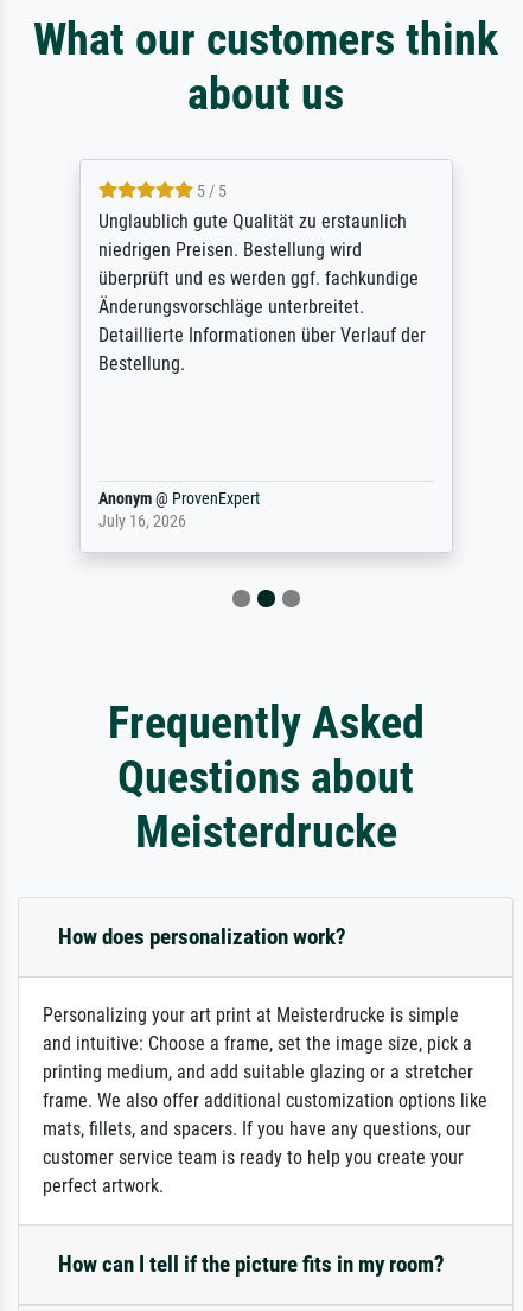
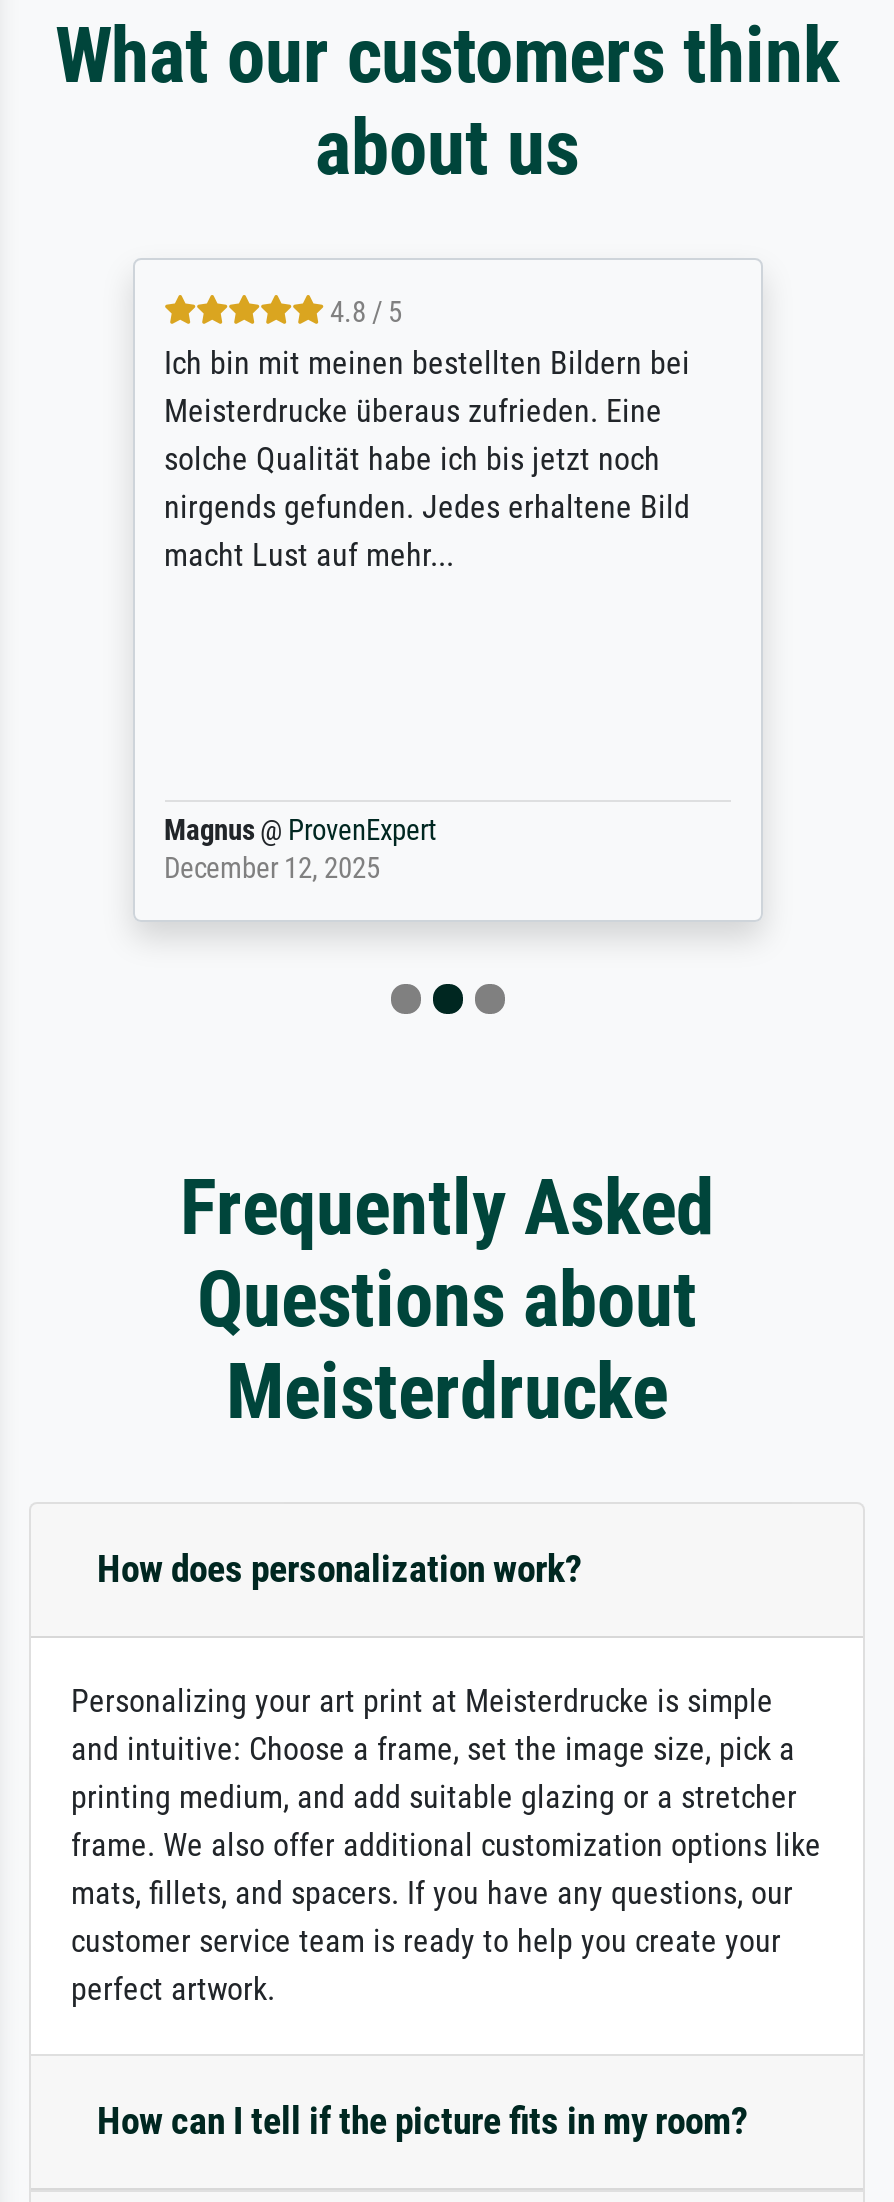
[98,182,425,375] 5 / 5 | Unglaublich gute Qualität zu erstaunlich | niedrigen Preisen. Bestellung wird | überprüft und es werden ggf. fachkundige | Änderungsvorschläge unterbreitet. | Detaillierte Informationen über Verlauf der | Bestellung. -> [164,296,690,574] 4.8 / 5 | Ich bin mit meinen bestellten Bildern bei | Meisterdrucke überaus zufrieden. Eine | solche Qualität habe ich bis jetzt noch | nirgends gefunden. Jedes erhaltene Bild | macht Lust auf mehr...
[98,489,259,532] Anonym @ ProvenExpert | July 16, 2026 -> [164,814,436,886] Magnus @ ProvenExpert | December 12, 2025

